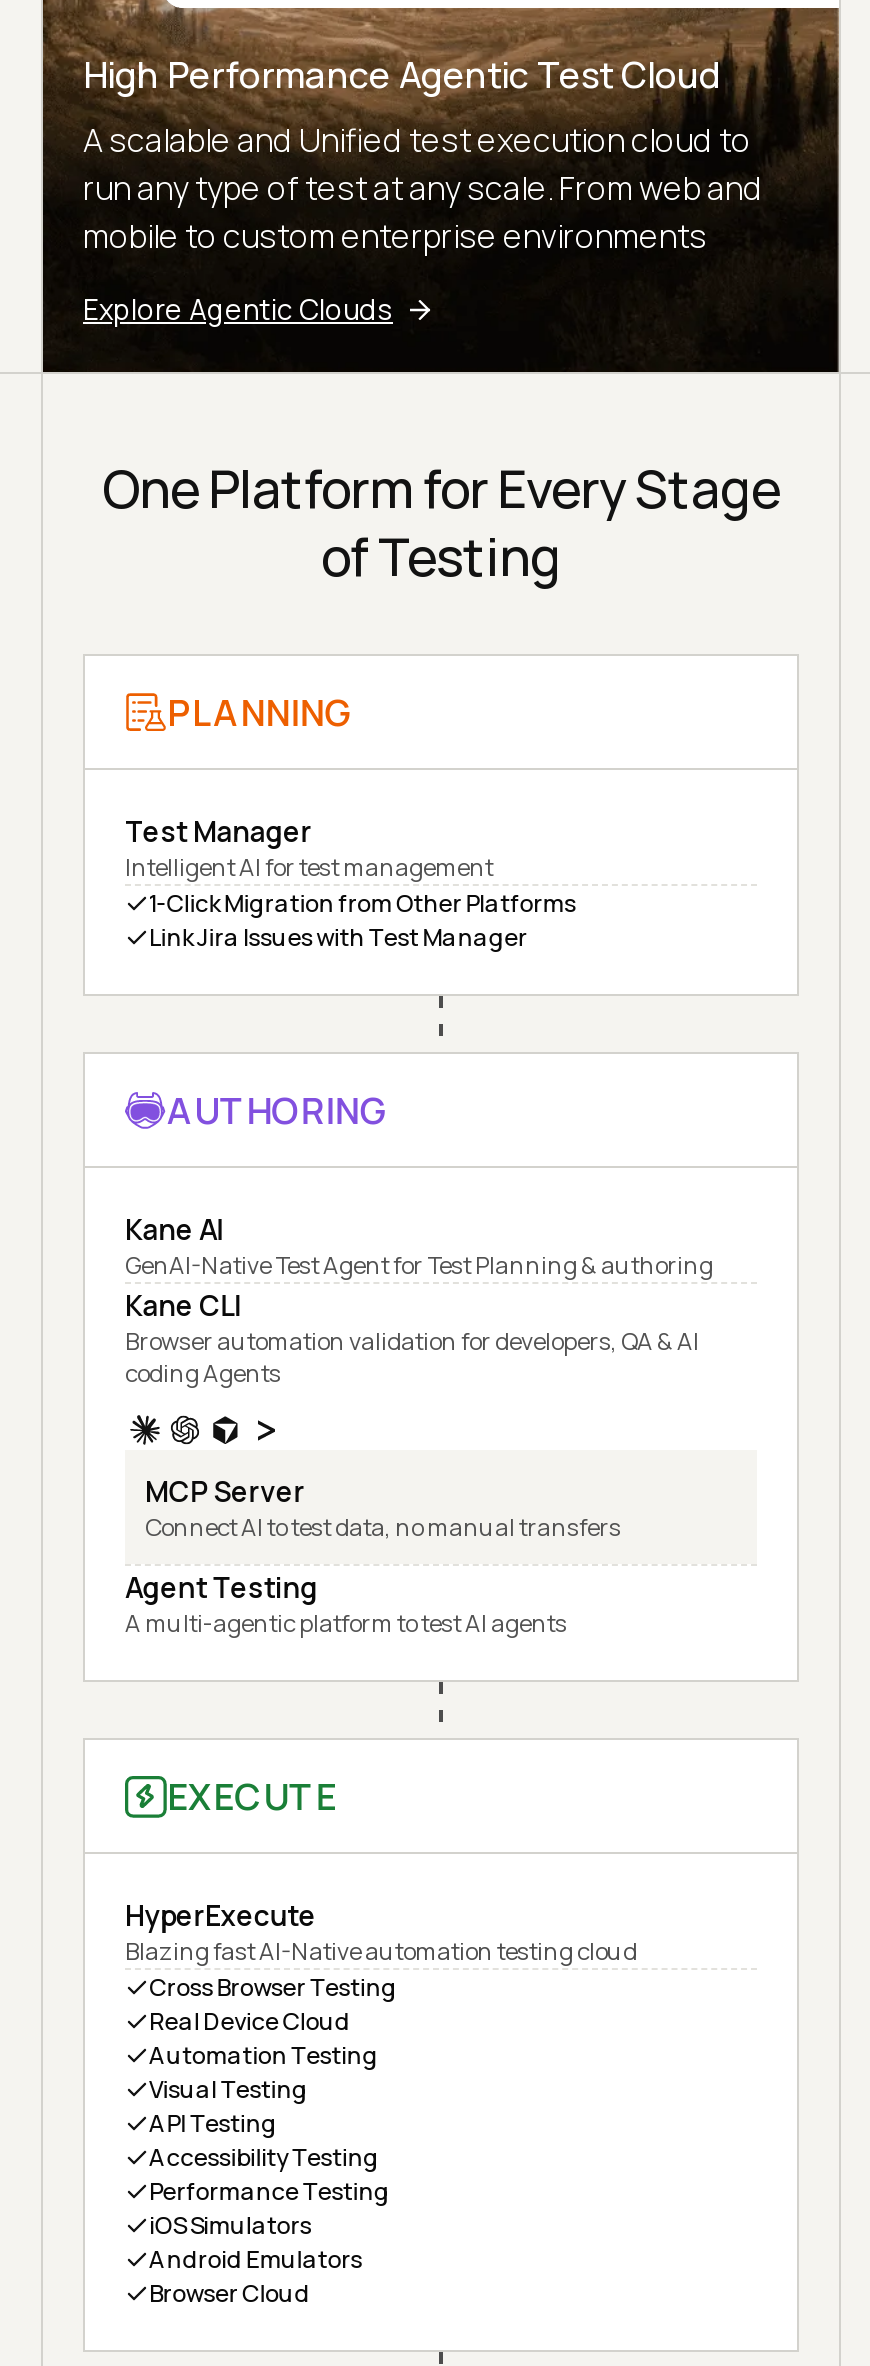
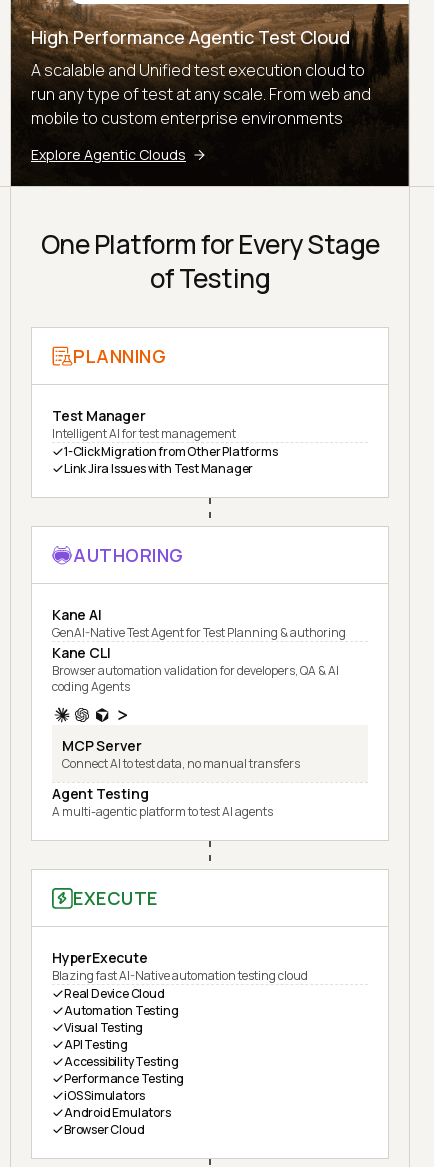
[149,1970,397,2004] Cross Browser Testing -> none

